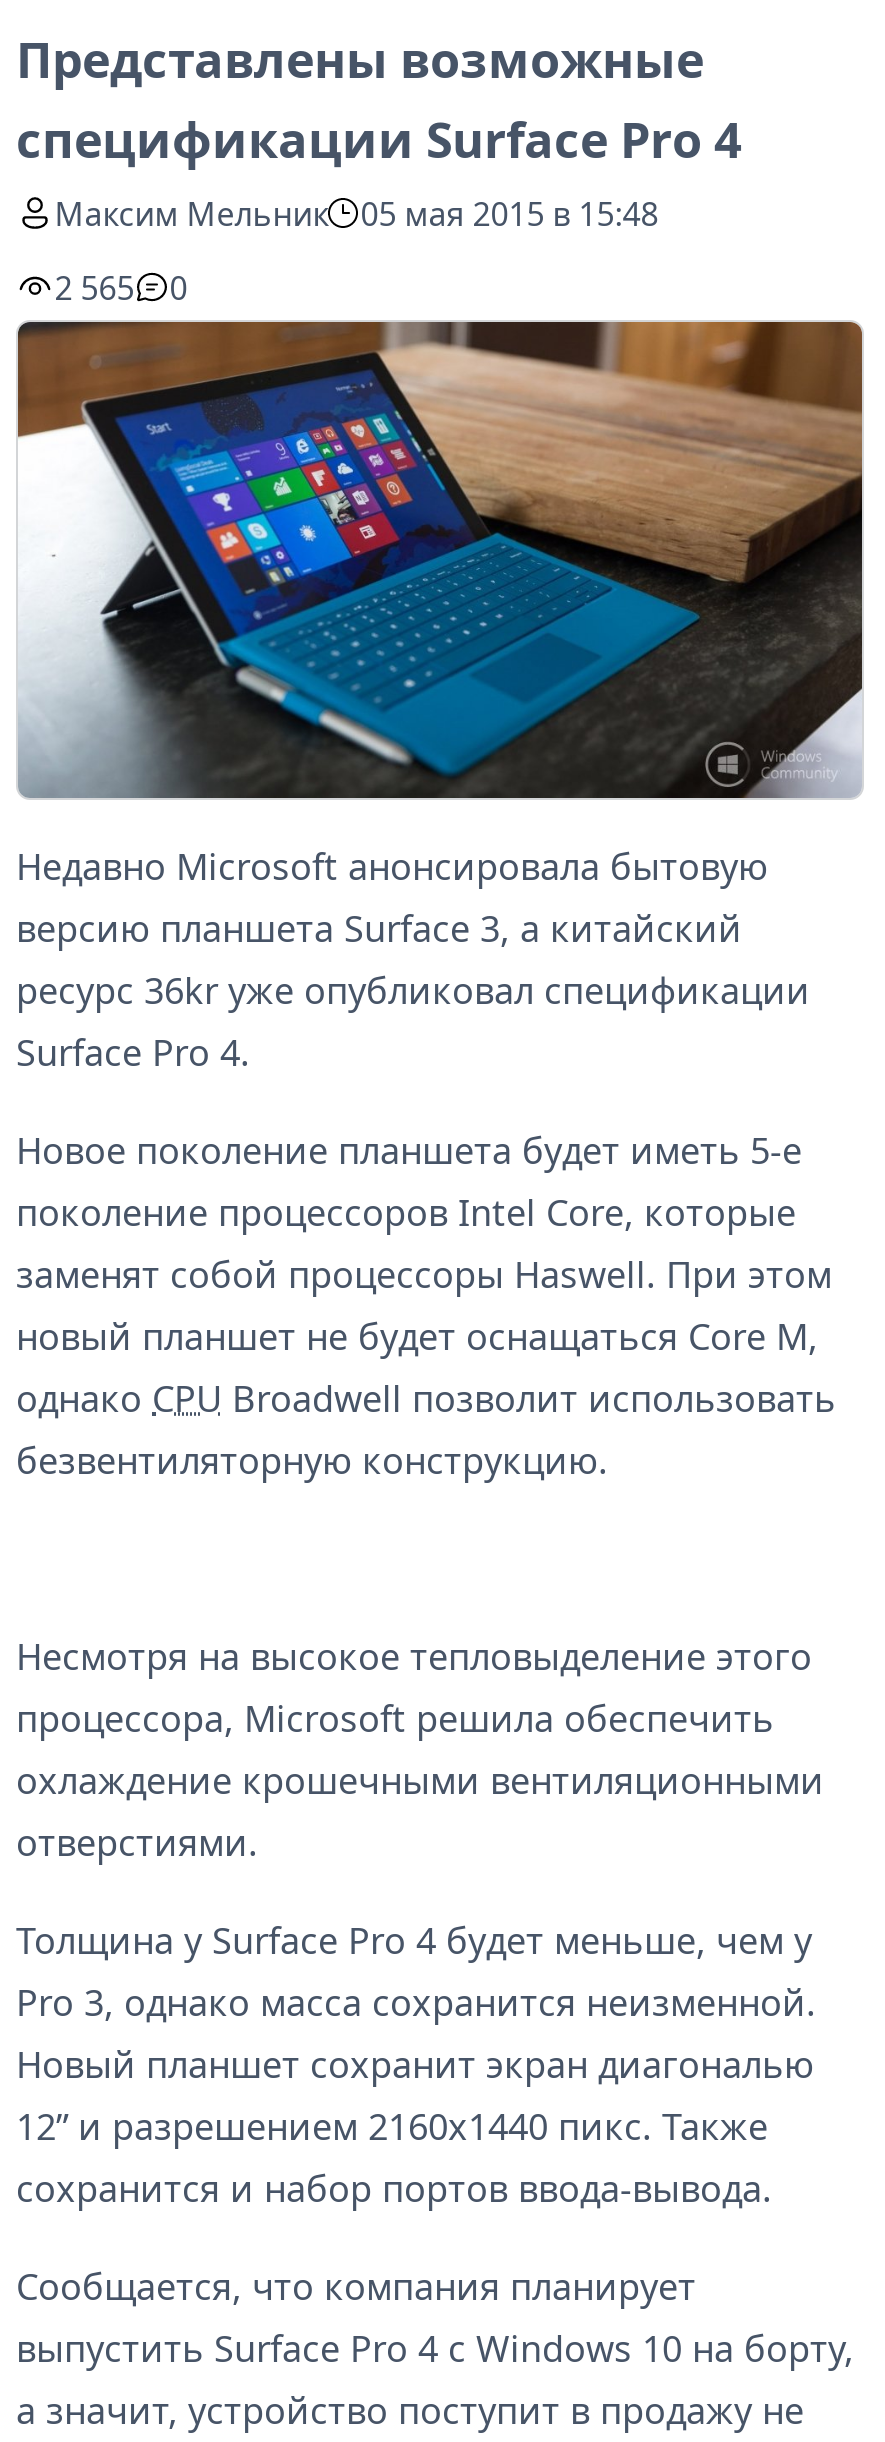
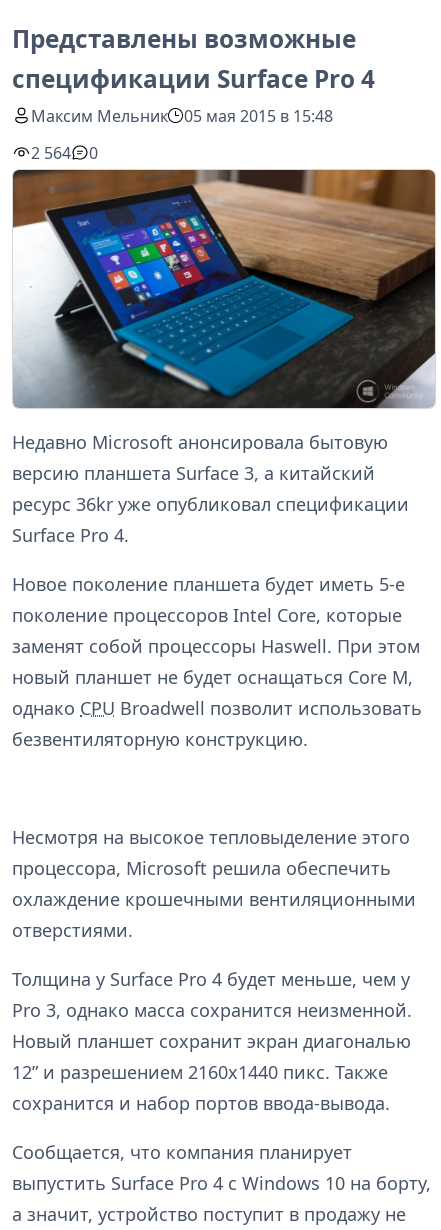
[54,265,188,309] 2 565 0 -> [31,141,98,163] 2 564 0

